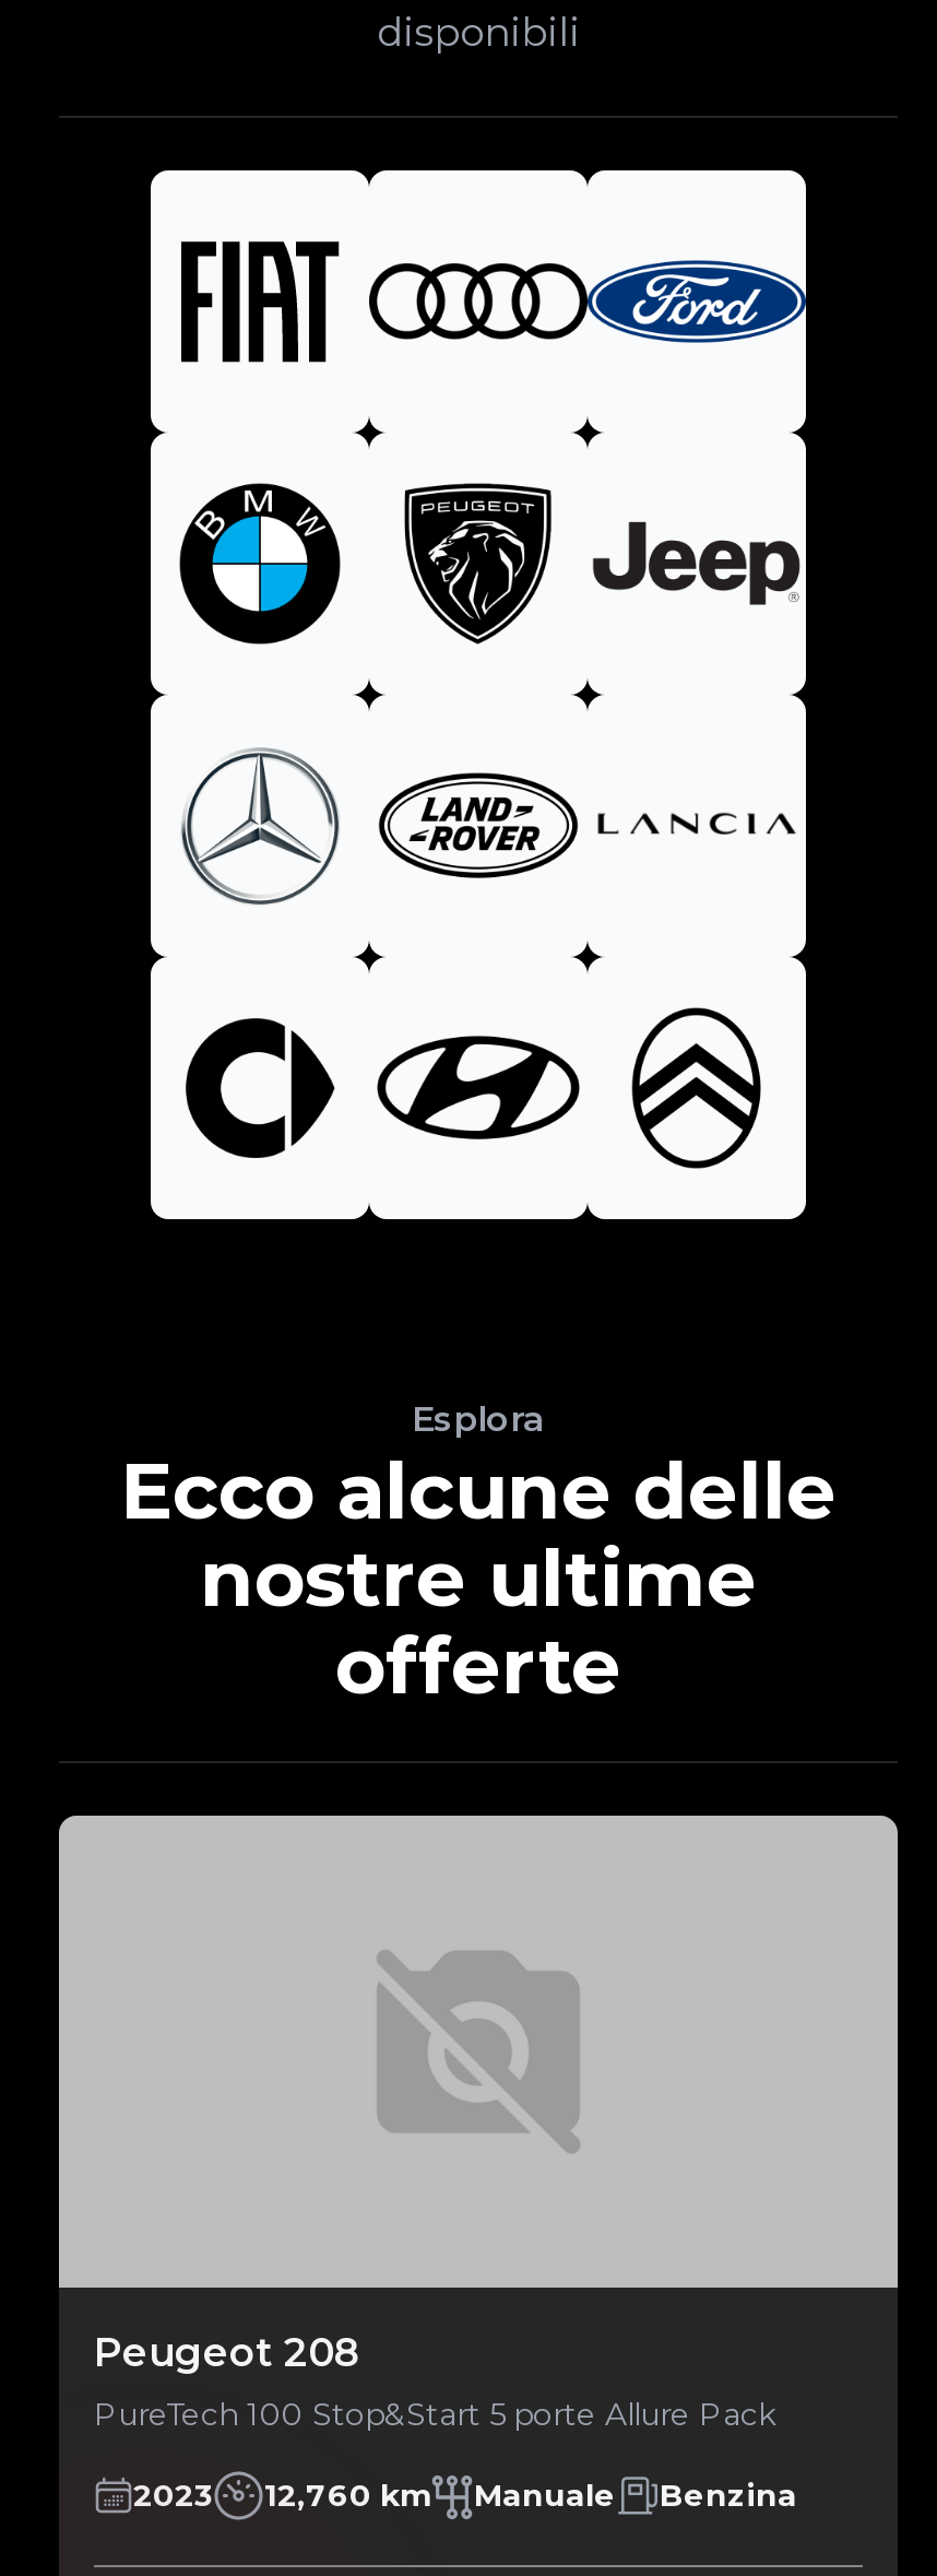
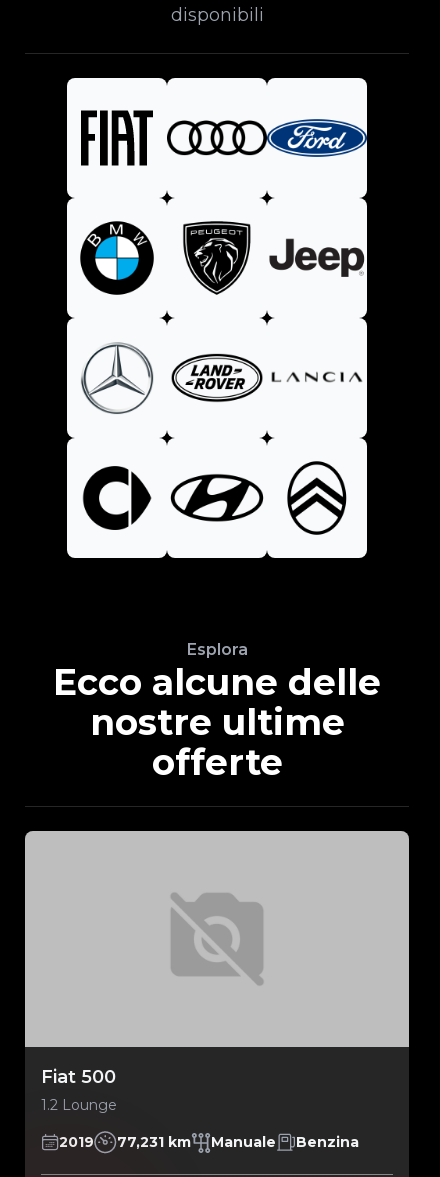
[94,2329,775,2434] Peugeot 208 | PureTech 100 Stop&Start 5 porte Allure Pack -> [41,1066,117,1114] Fiat 500 | 1.2 Lounge
[133,2476,430,2516] 2023 | 12,760 km -> [59,1133,191,1151] 2019 | 77,231 km

